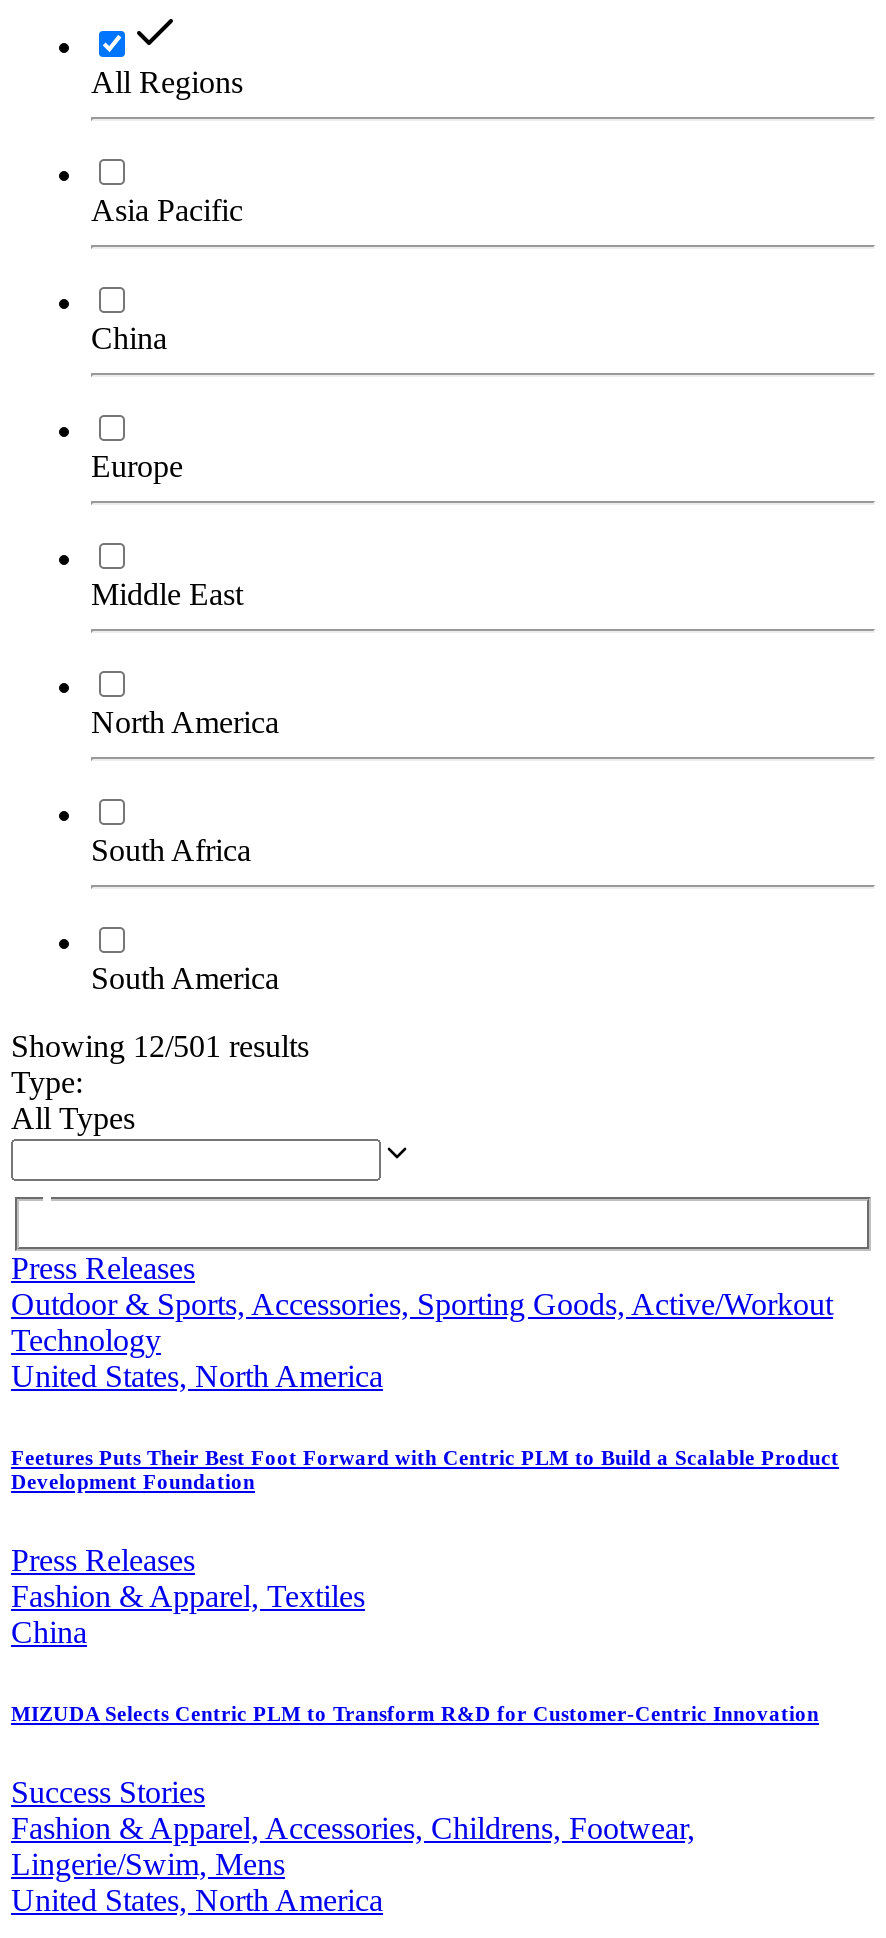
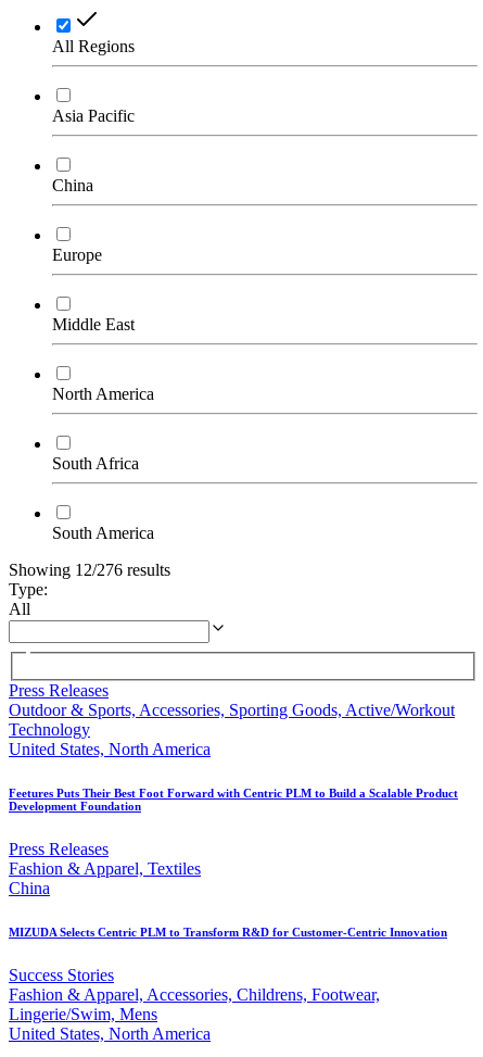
[11,1029,309,1063] Showing 12/501 results -> [9,560,170,579] Showing 12/276 results
[11,1101,135,1135] All Types -> [9,600,30,618] All

